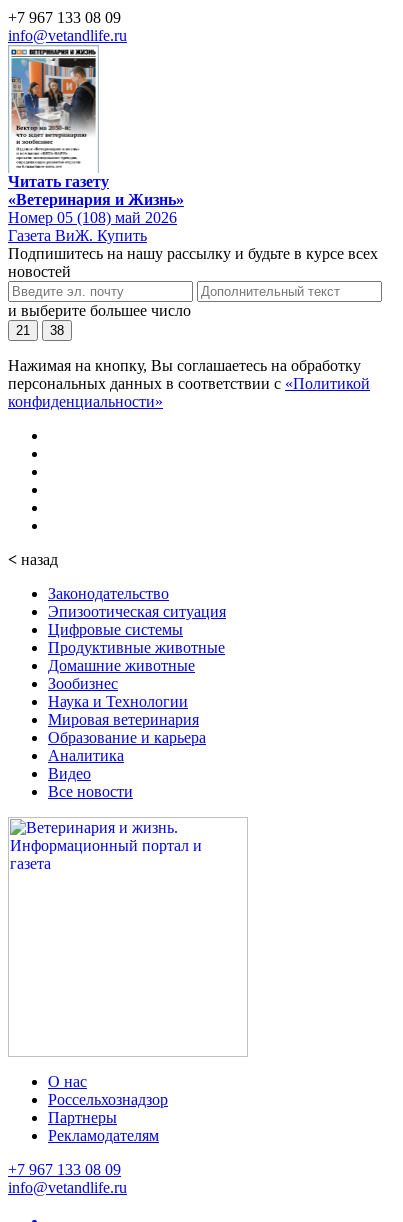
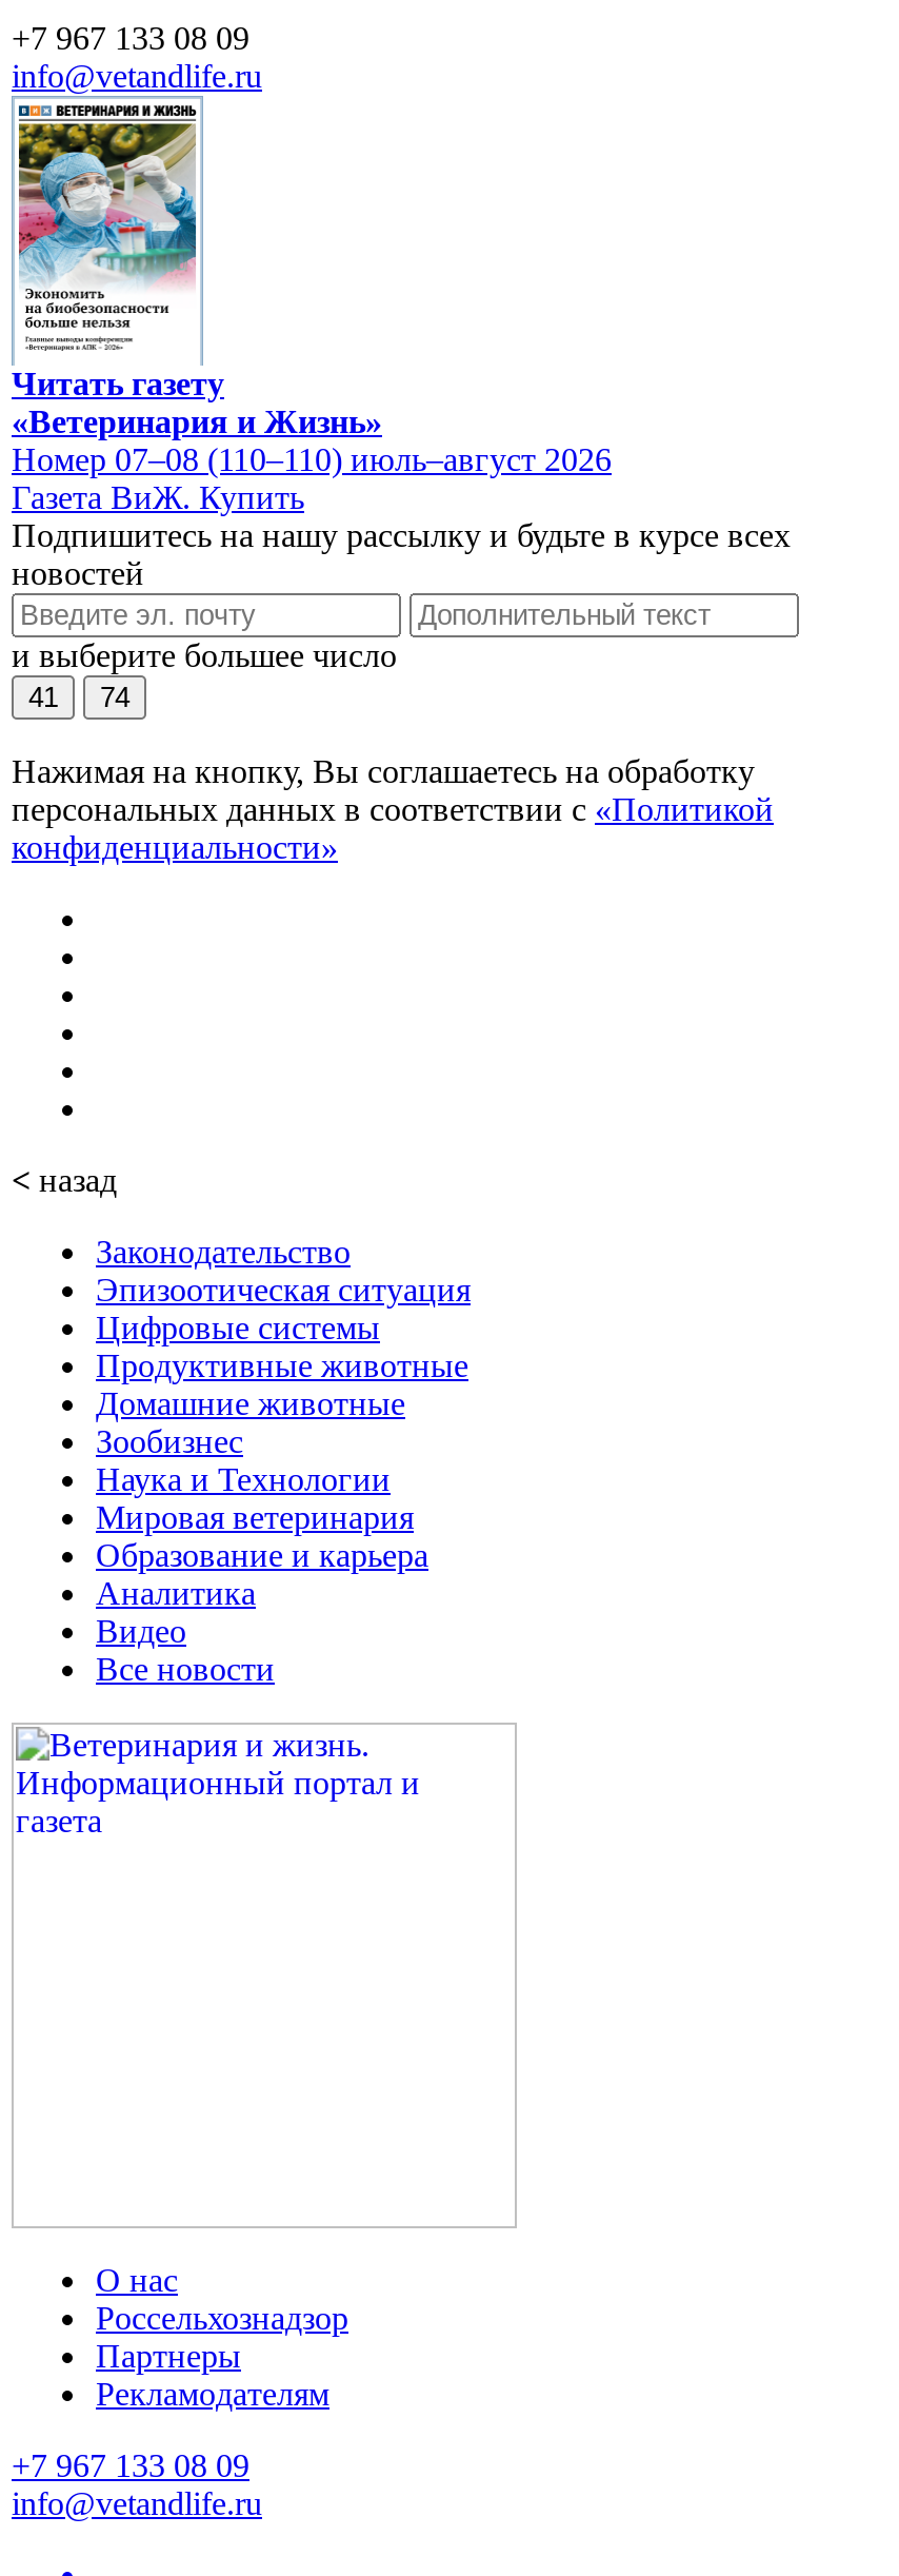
[11,57,97,169] [image] -> [16,121,199,355] [image]
[8,209,177,226] Номер 05 (108) май 2026 -> [12,441,612,476] Номер 07–08 (110–110) июль–август 2026
[16,323,30,338] 21 -> [28,681,58,712] 41
[50,323,64,338] 38 -> [100,681,129,712] 74

